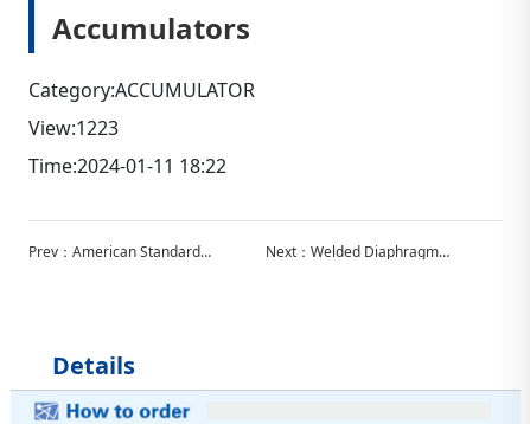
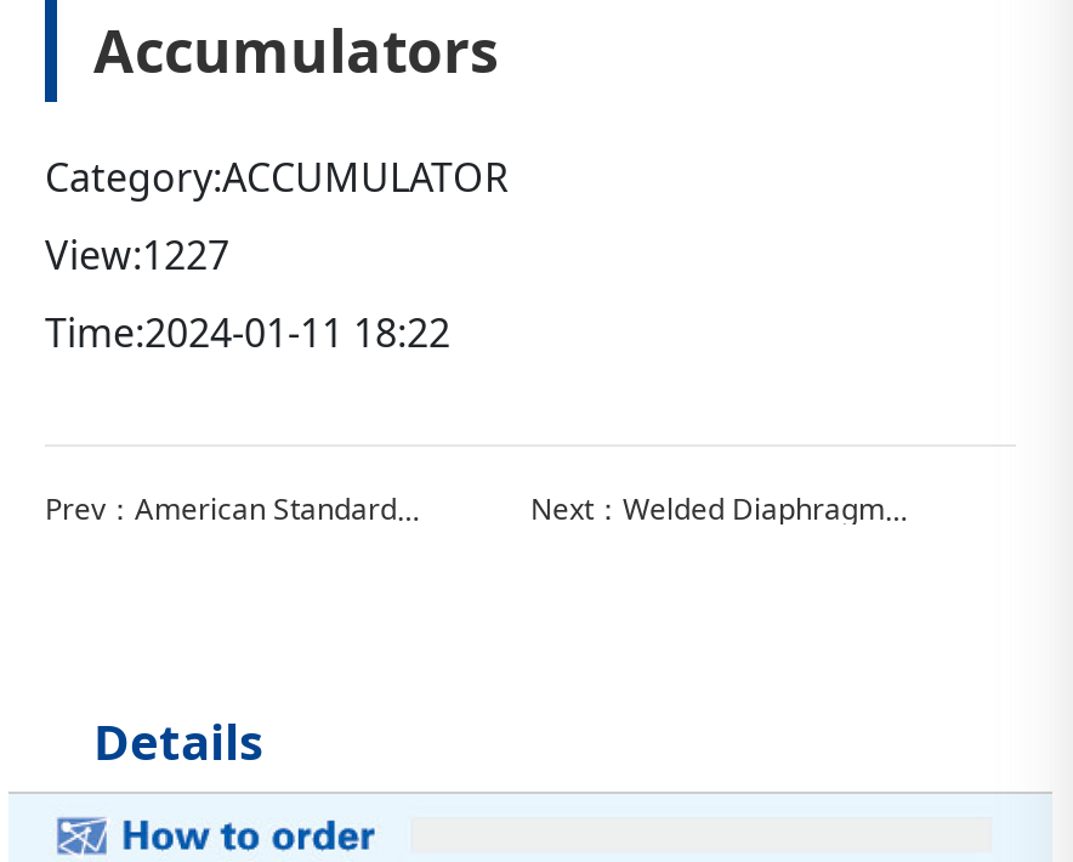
[28,115,119,141] View:1223 -> [45,229,229,283] View:1227

